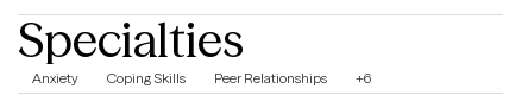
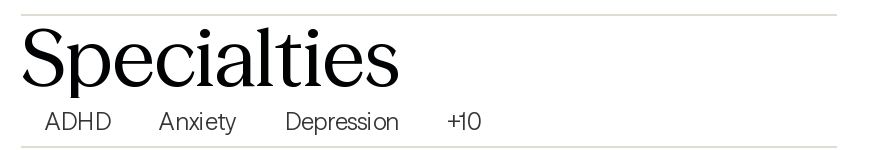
[107,69,371,87] Coping Skills | Peer Relationships | +6 -> [285,106,481,136] Depression | +10
none -> [45,106,111,136] ADHD

